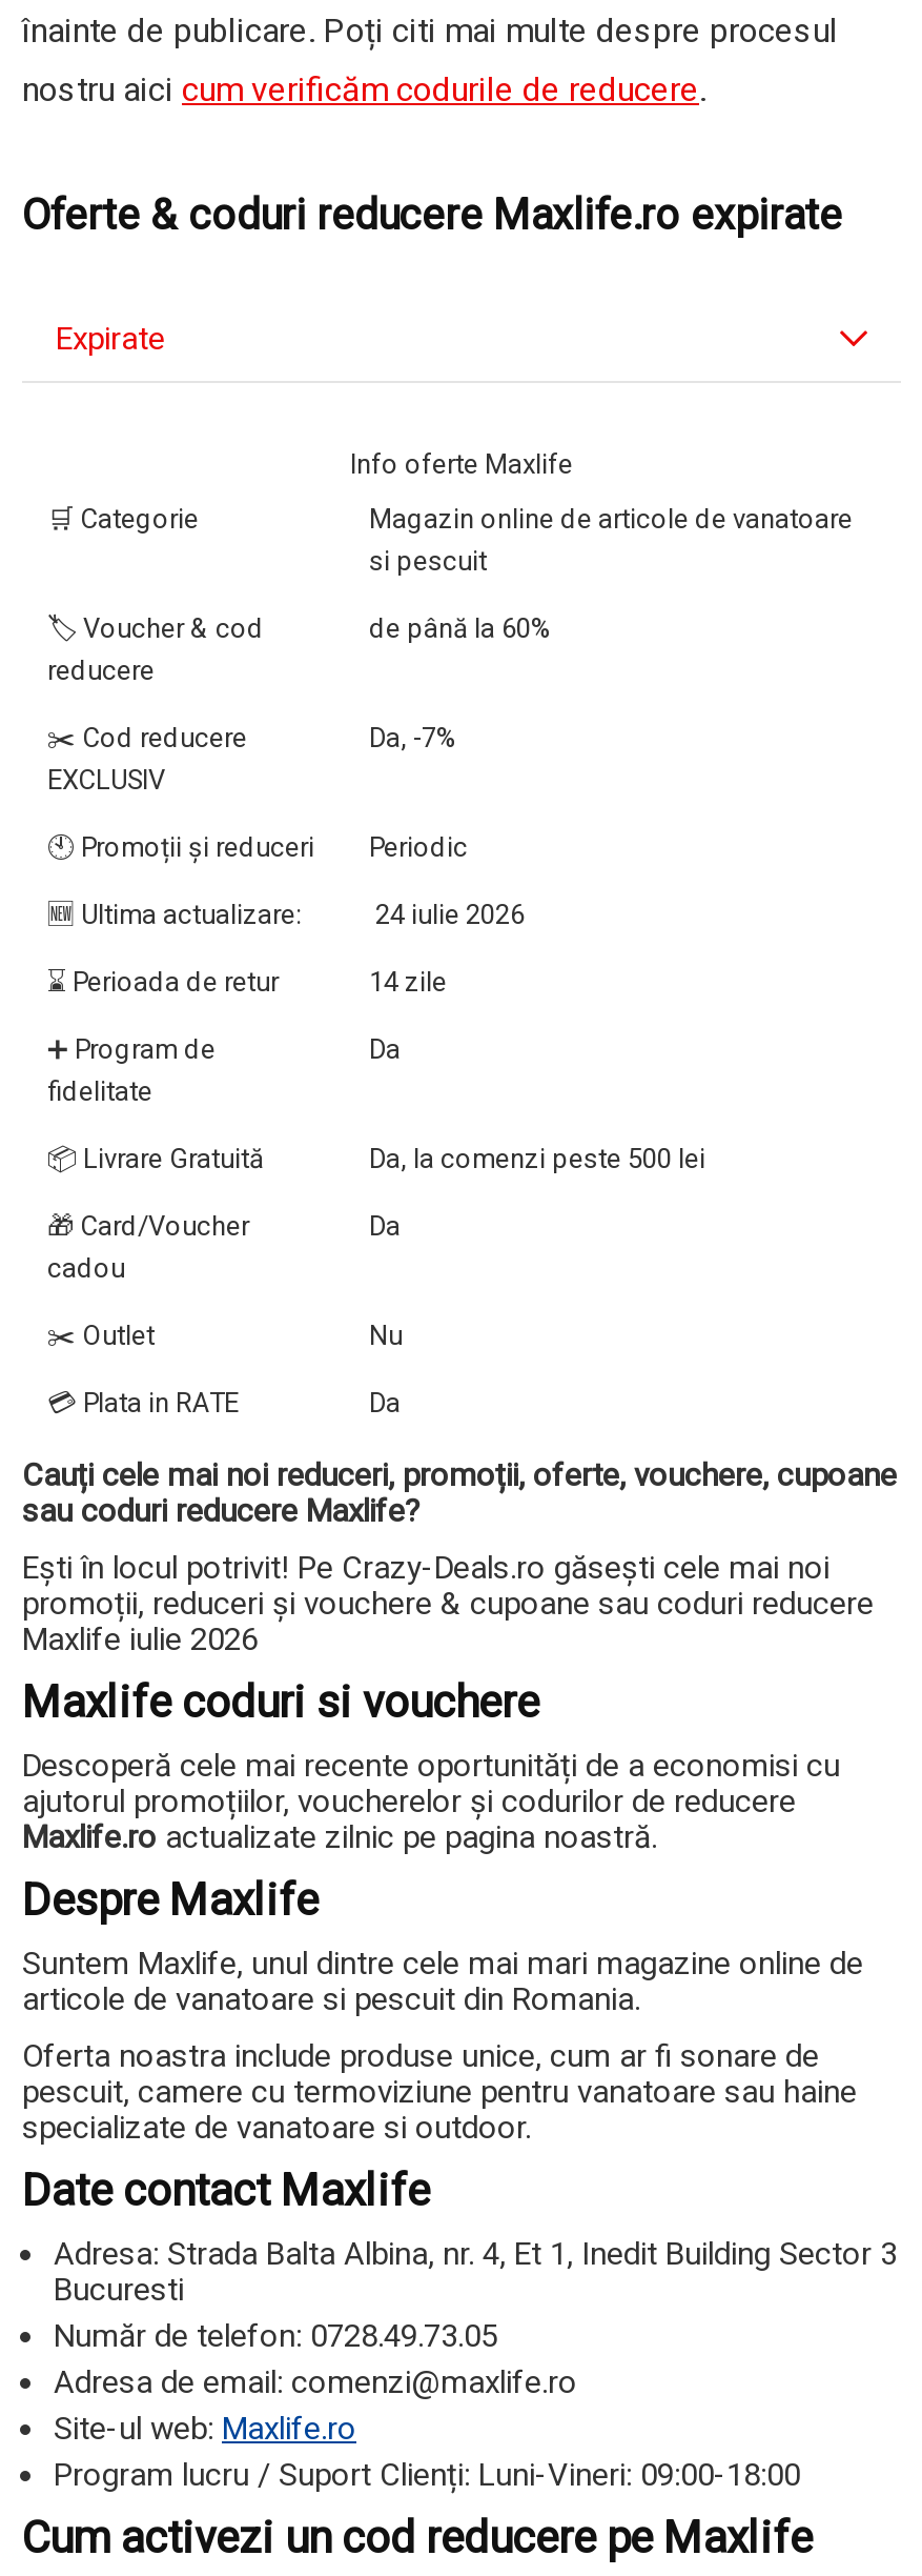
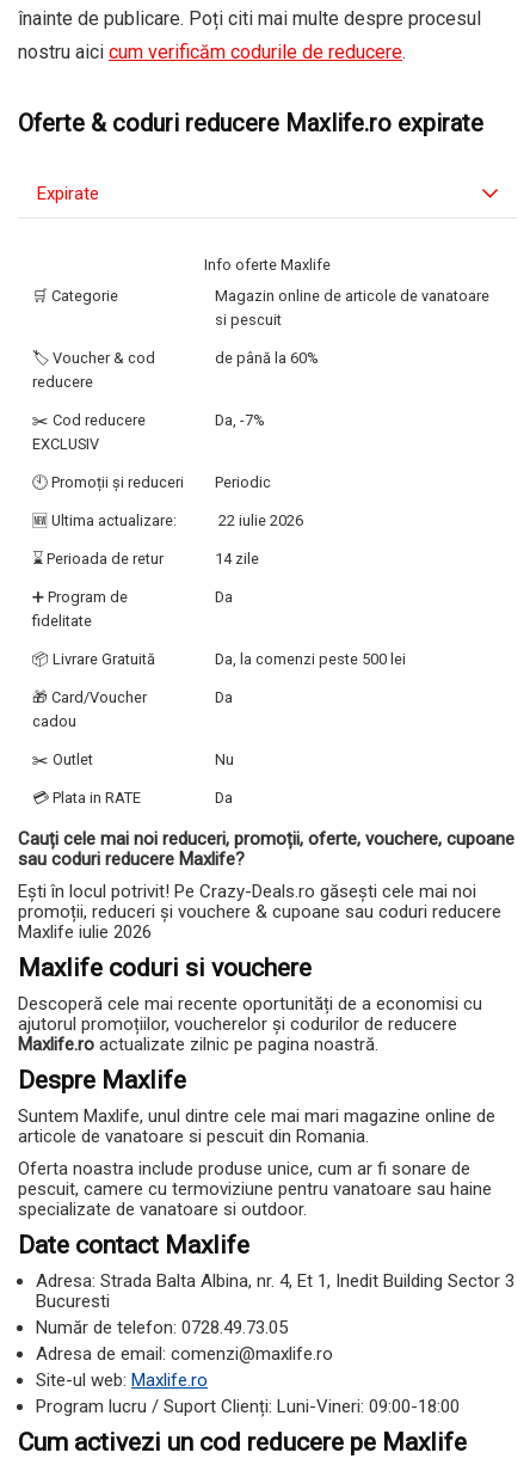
[369,899,525,930] 24 iulie 2026 -> [215,511,303,529] 22 iulie 2026

